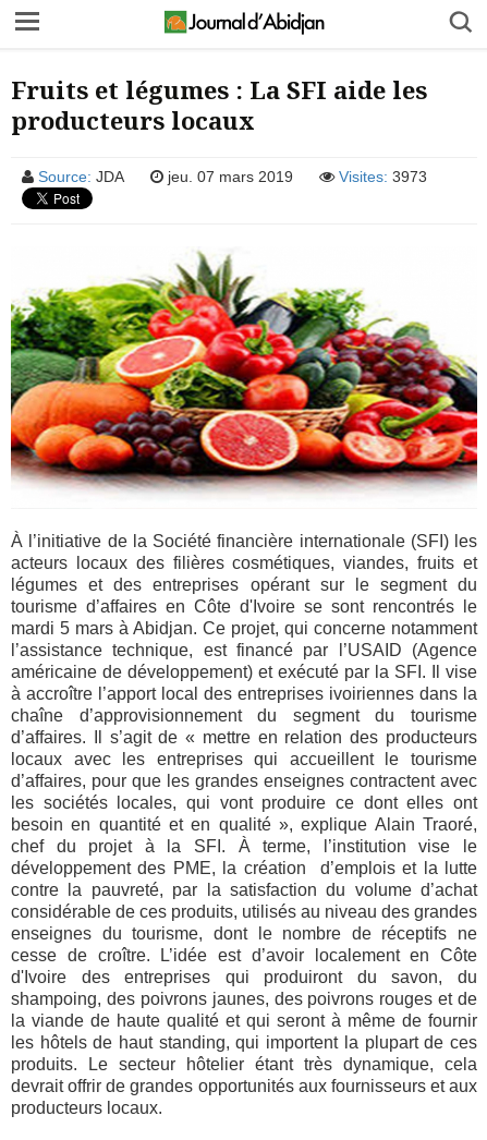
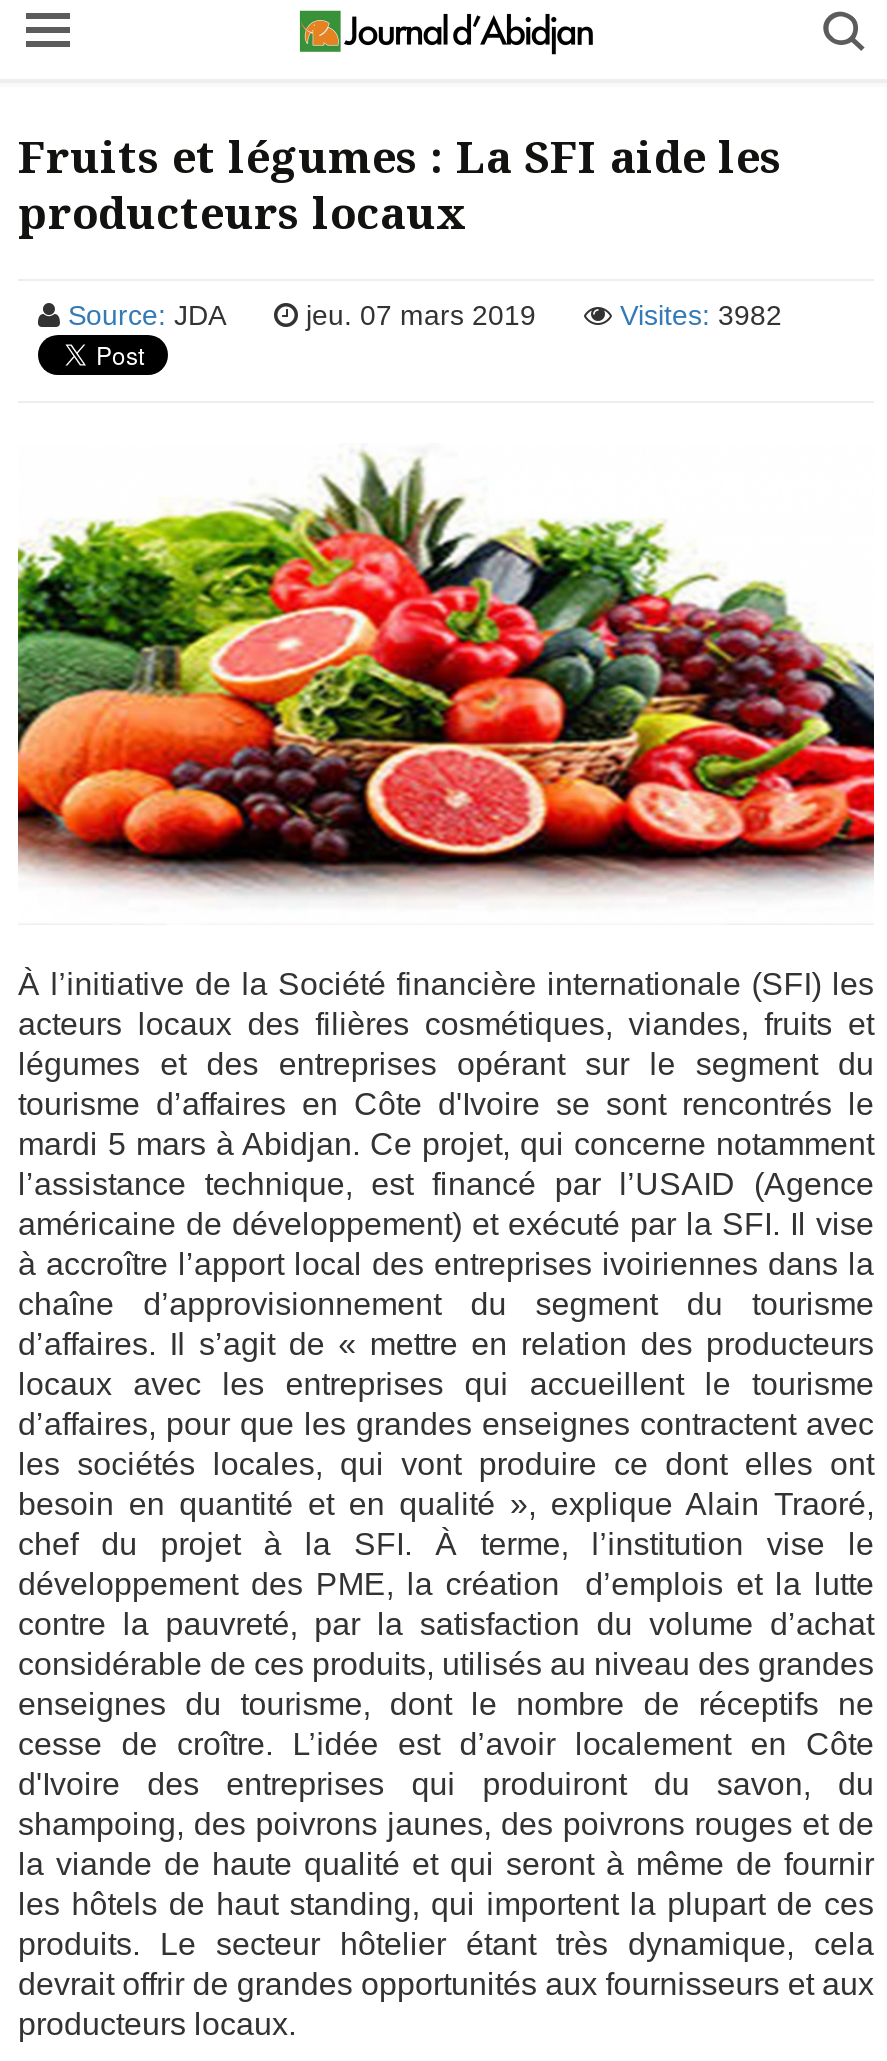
[339,168,427,185] Visites: 3973 -> [620,299,782,331] Visites: 3982

